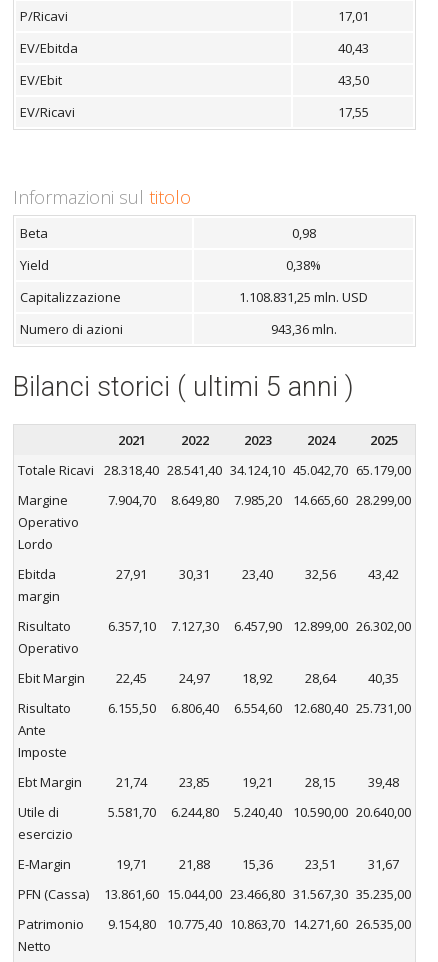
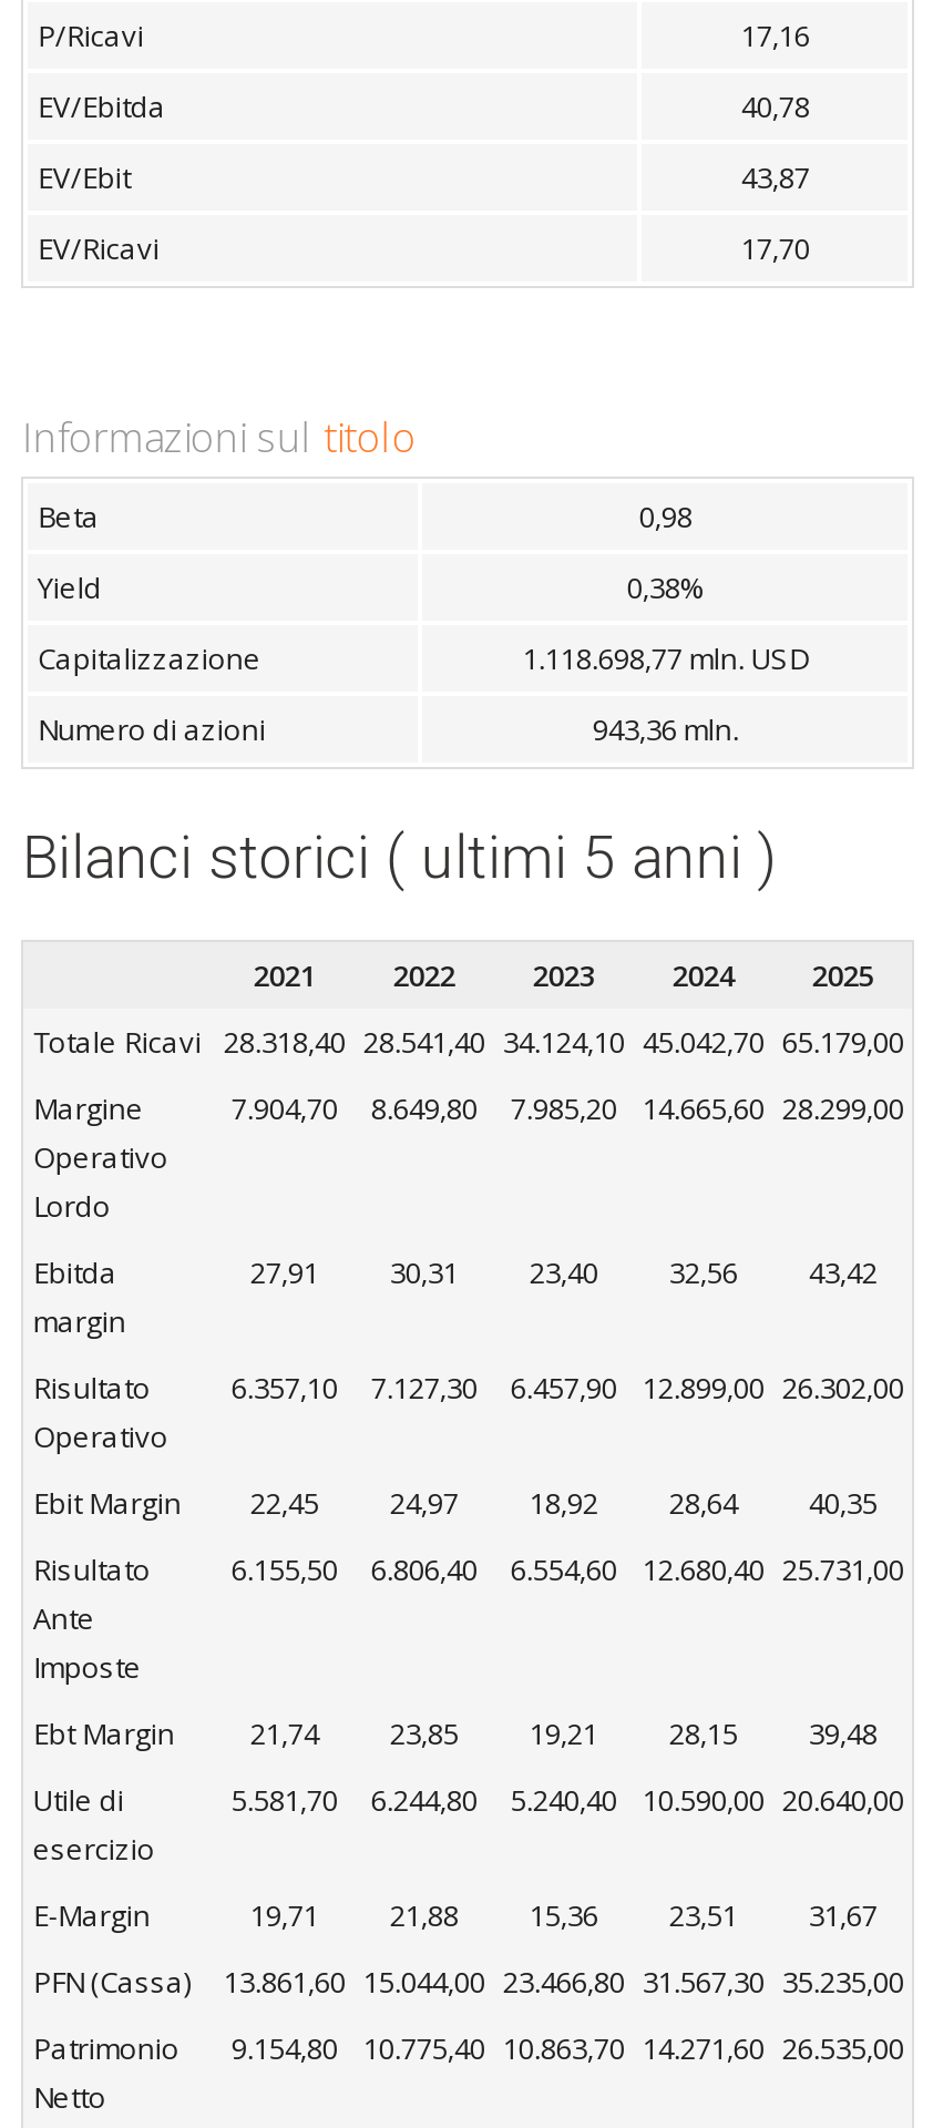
[338,7,369,25] 17,01 -> [741,16,810,55] 17,16
[338,39,369,57] 40,43 -> [741,86,810,126] 40,78
[338,71,369,89] 43,50 -> [741,157,810,197] 43,87
[338,103,369,121] 17,55 -> [741,228,810,268] 17,70
[239,288,368,306] 1.108.831,25 mln. USD -> [523,638,809,678] 1.118.698,77 mln. USD

